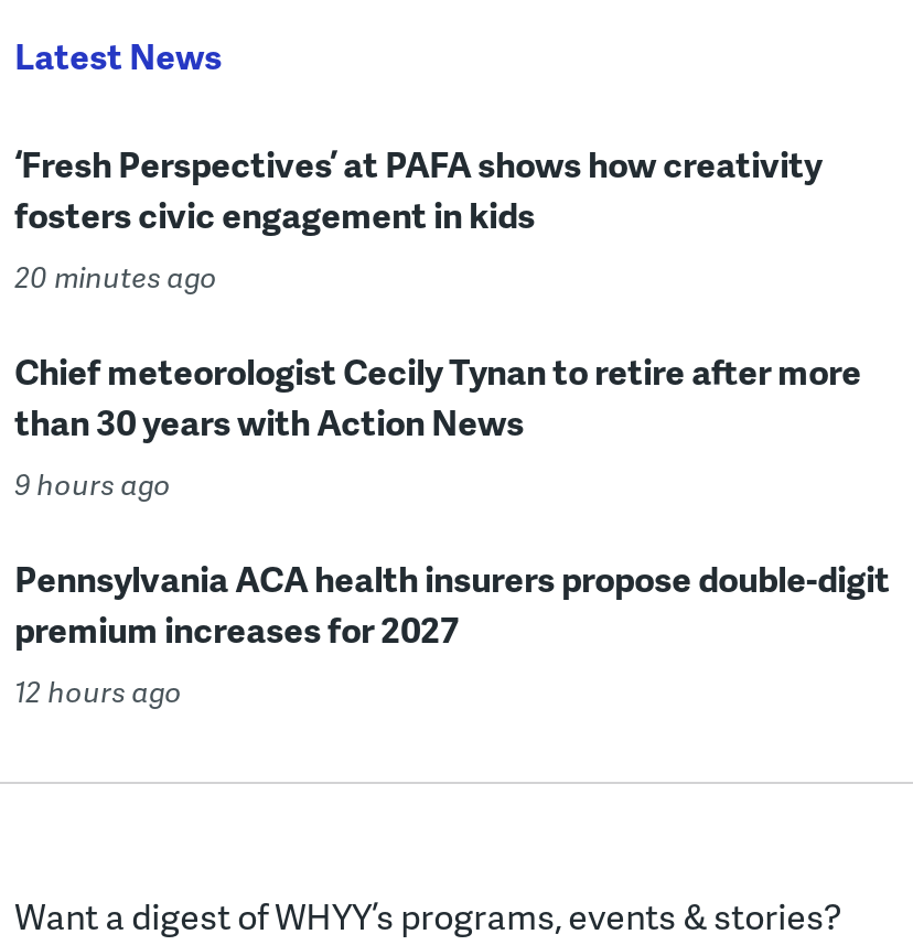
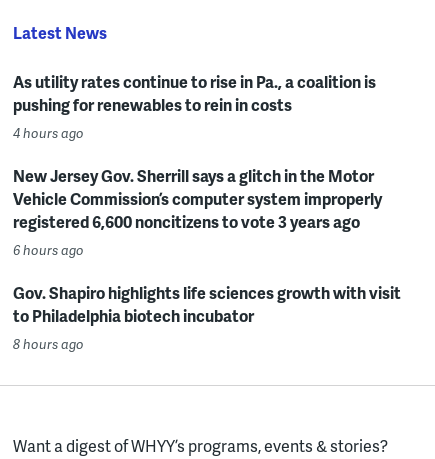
[15,137,822,296] ‘Fresh Perspectives’ at PAFA shows how creativity | fosters civic engagement in kids | 20 minutes ago -> [13,69,376,141] As utility rates continue to rise in Pa., a coalition is | pushing for renewables to rein in costs | 4 hours ago
[15,344,861,503] Chief meteorologist Cecily Tynan to retire after more | than 30 years with Action News | 9 hours ago -> [13,163,382,258] New Jersey Gov. Sherrill says a glitch in the Motor | Vehicle Commission’s computer system improperly | registered 6,600 noncitizens to vote 3 years ago | 6 hours ago
[15,551,890,710] Pennsylvania ACA health insurers propose double-digit | premium increases for 2027 | 12 hours ago -> [13,280,401,352] Gov. Shapiro highlights life sciences growth with visit | to Philadelphia biotech incubator | 8 hours ago

